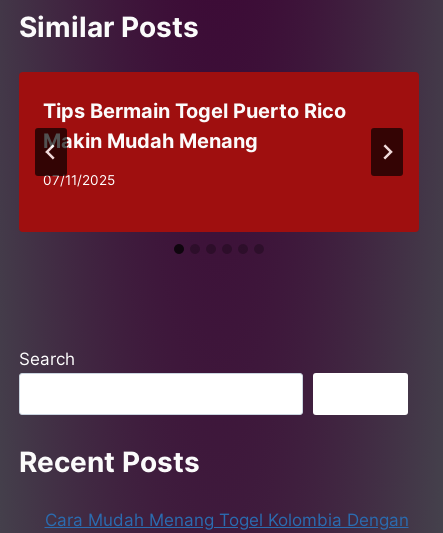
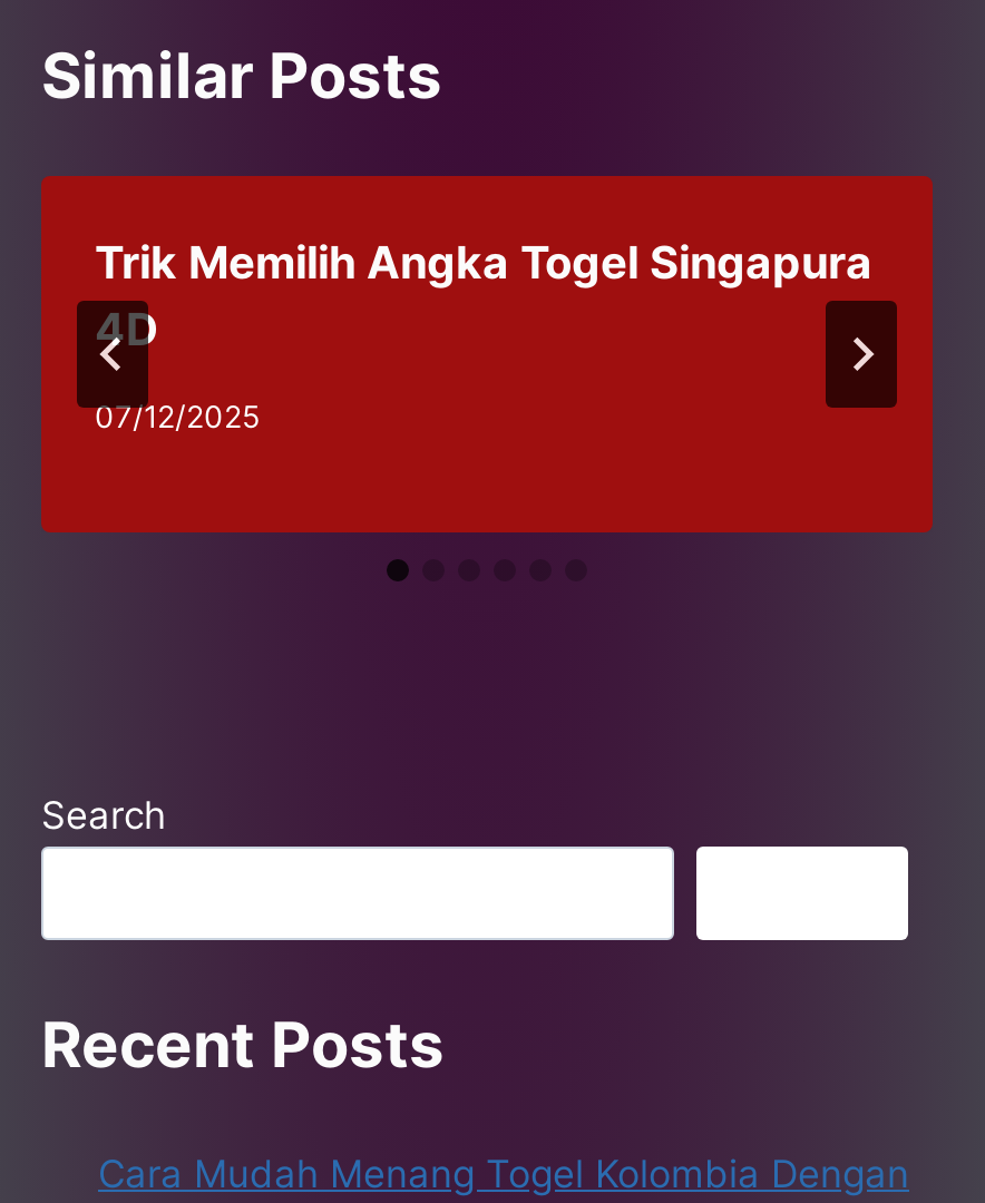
[43,99,346,153] Tips Bermain Togel Puerto Rico | Makin Mudah Menang -> [95,237,872,357] Trik Memilih Angka Togel Singapura | 4D
[43,172,115,188] 07/11/2025 -> [95,399,260,434] 07/12/2025

